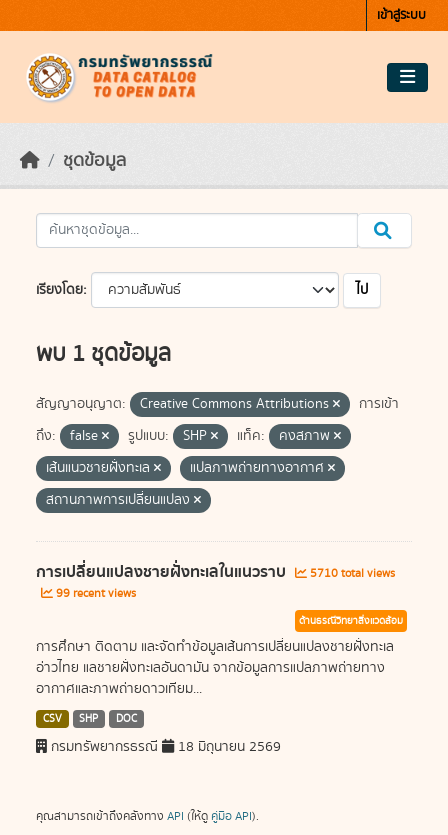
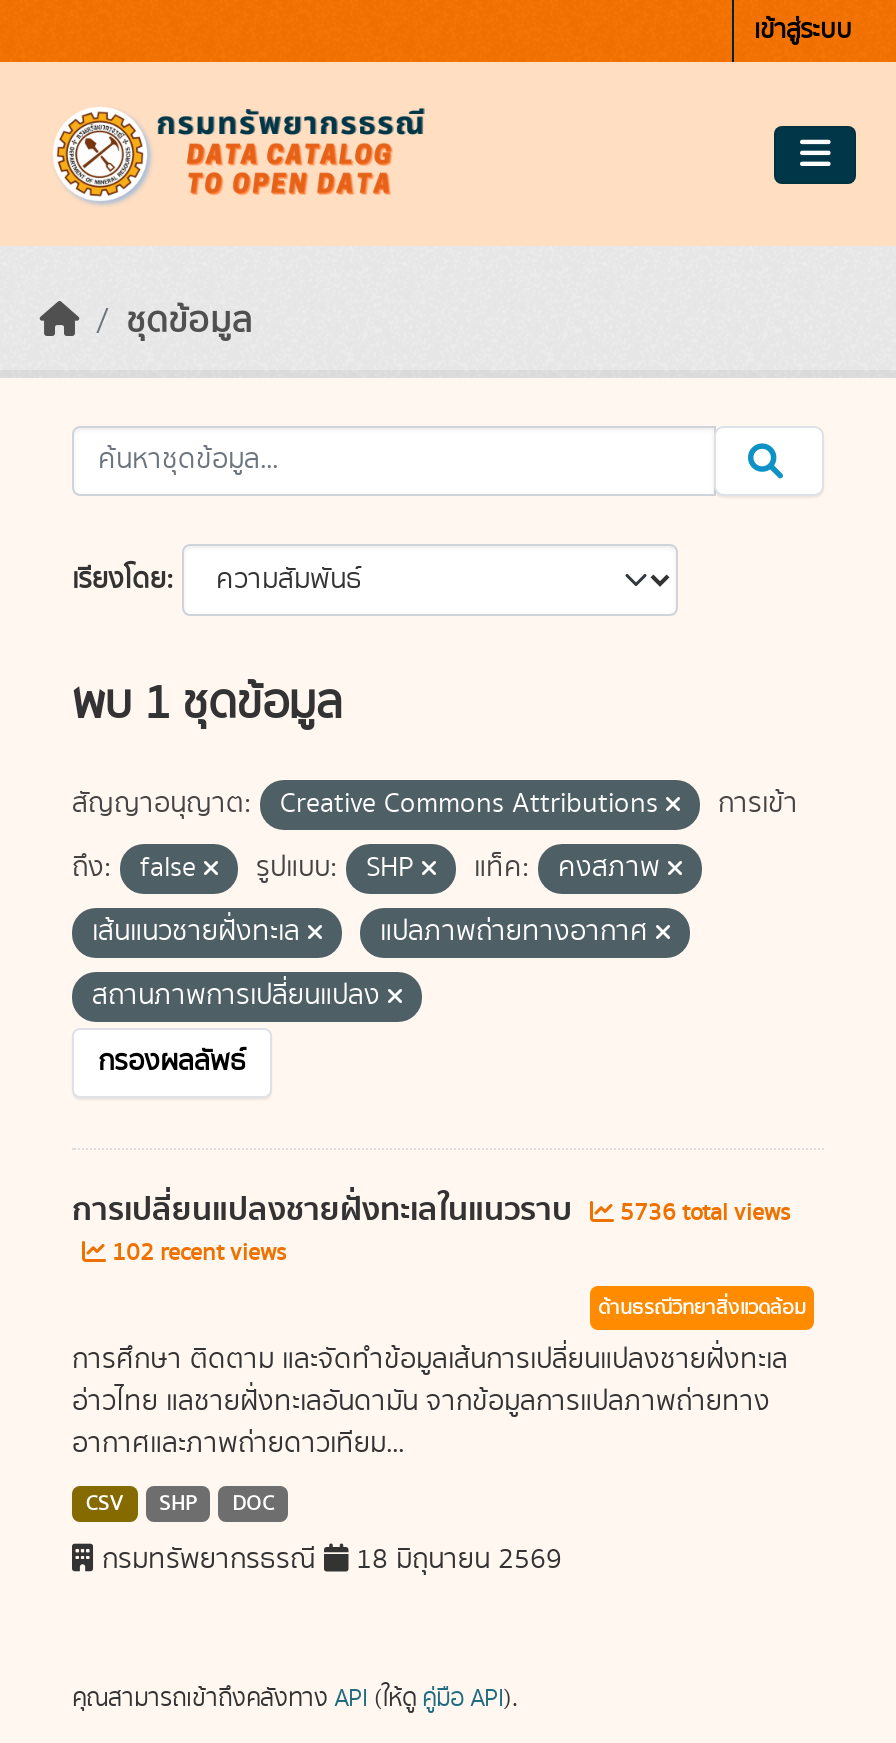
[356,280,368,300] ไป -> none
none -> [98,1042,246,1082] กรองผลลัพธ์
[36,559,395,585] การเปลี่ยนแปลงชายฝั่งทะเลในแนวราบ 5710 total views -> [72,1184,790,1236] การเปลี่ยนแปลงชายฝั่งทะเลในแนวราบ 5736 total views
[53,585,136,602] 99 recent views -> [106,1236,286,1270] 102 recent views

